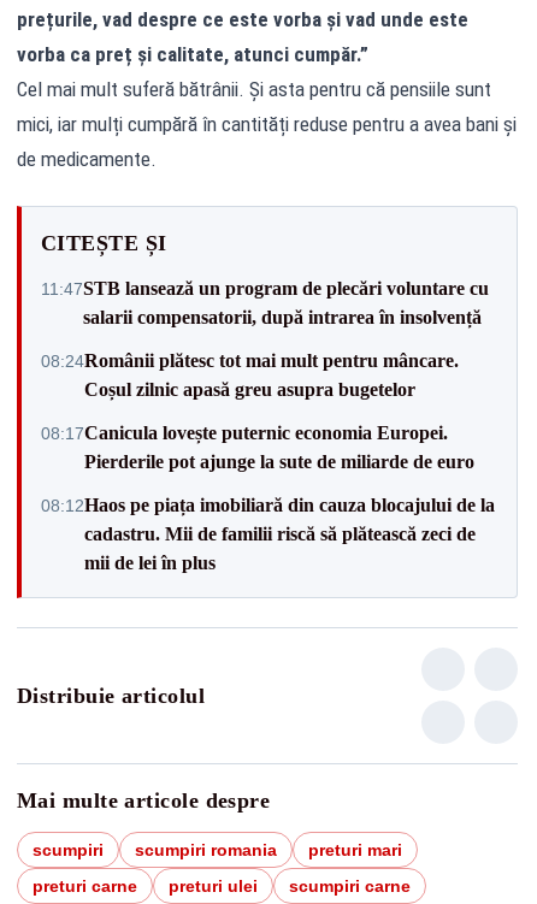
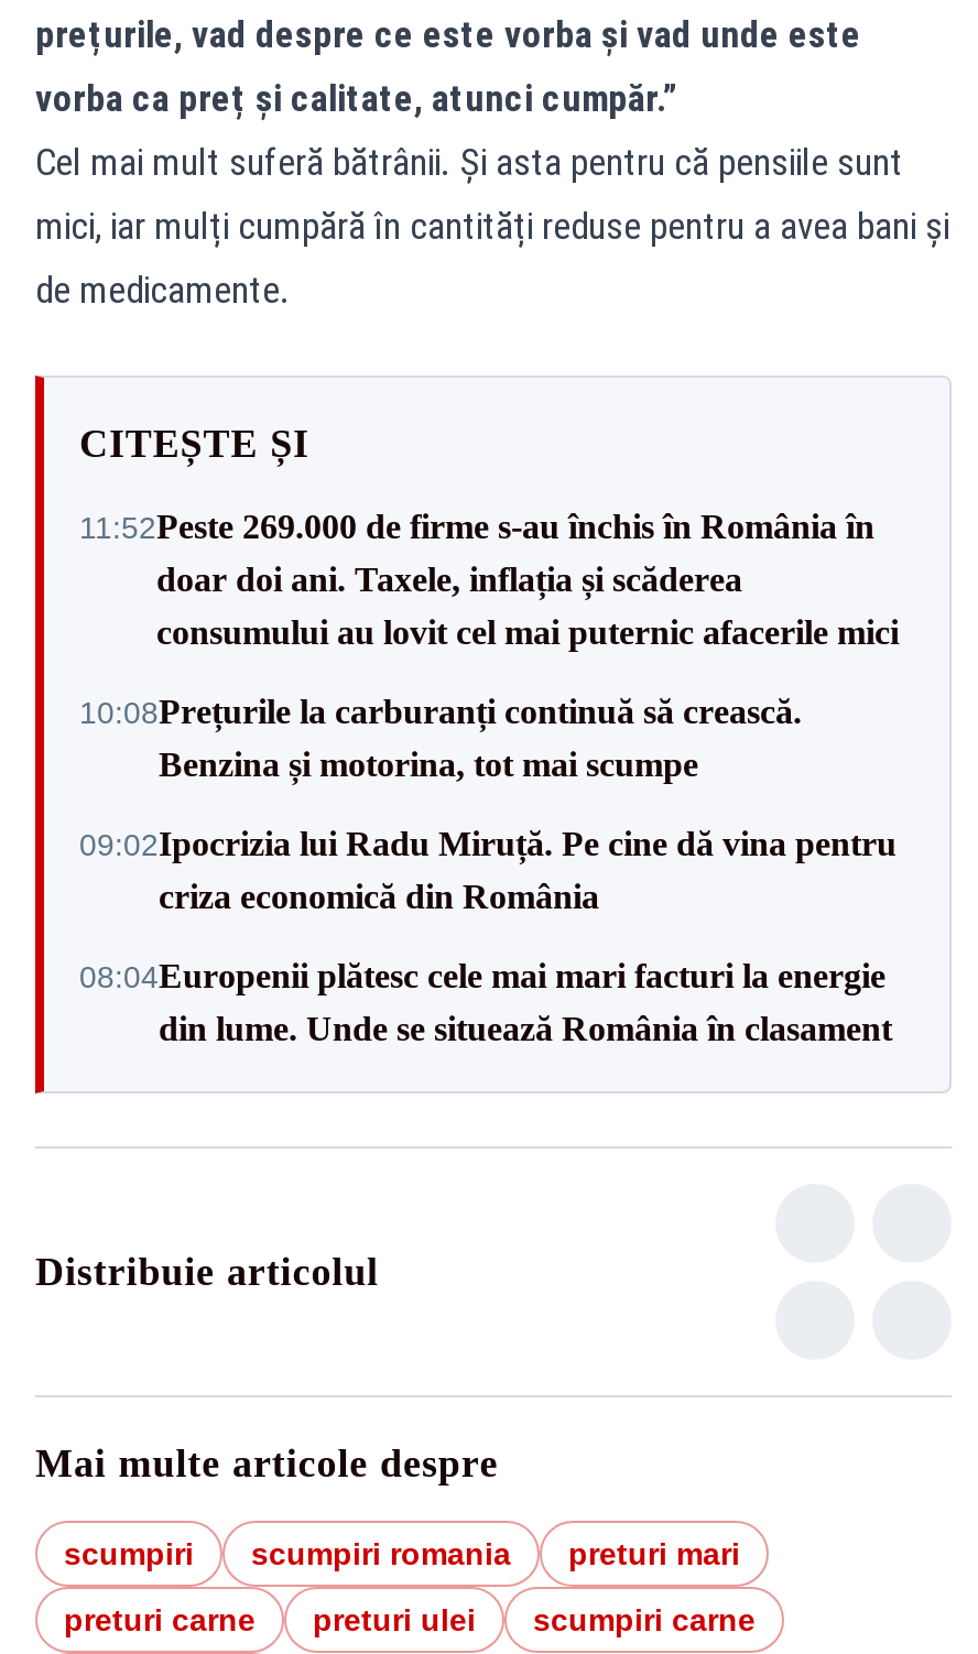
[41,277,489,327] 11:47STB lansează un program de plecări voluntare cu | salarii compensatorii, după intrarea în insolvență -> [79,508,899,651] 11:52Peste 269.000 de firme s-au închis în România în | doar doi ani. Taxele, inflația și scăderea | consumului au lovit cel mai puternic afacerile mici
[41,350,459,399] 08:24Românii plătesc tot mai mult pentru mâncare. | Coșul zilnic apasă greu asupra bugetelor -> [79,693,802,783] 10:08Prețurile la carburanți continuă să crească. | Benzina și motorina, tot mai scumpe
[41,422,474,471] 08:17Canicula lovește puternic economia Europei. | Pierderile pot ajunge la sute de miliarde de euro -> [79,825,896,915] 09:02Ipocrizia lui Radu Miruță. Pe cine dă vina pentru | criza economică din România
[41,494,495,572] 08:12Haos pe piața imobiliară din cauza blocajului de la | cadastru. Mii de familii riscă să plătească zeci de | mii de lei în plus -> [79,957,892,1047] 08:04Europenii plătesc cele mai mari facturi la energie | din lume. Unde se situează România în clasament

